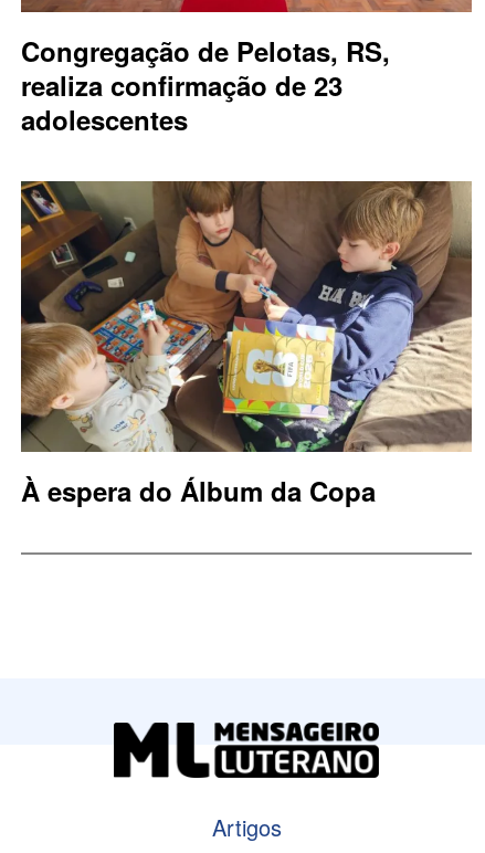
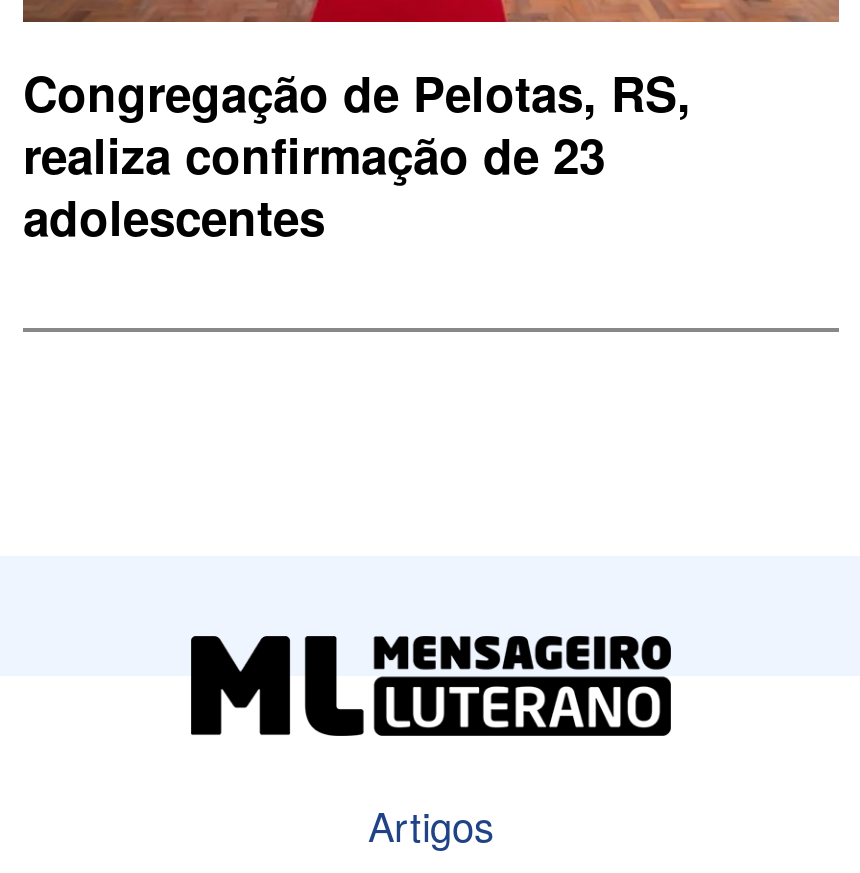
[20,180,473,509] [image] | À espera do Álbum da Copa -> none

